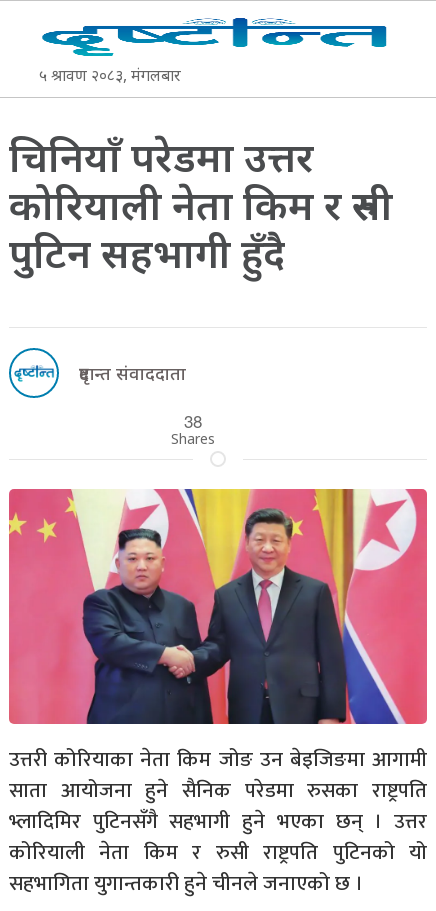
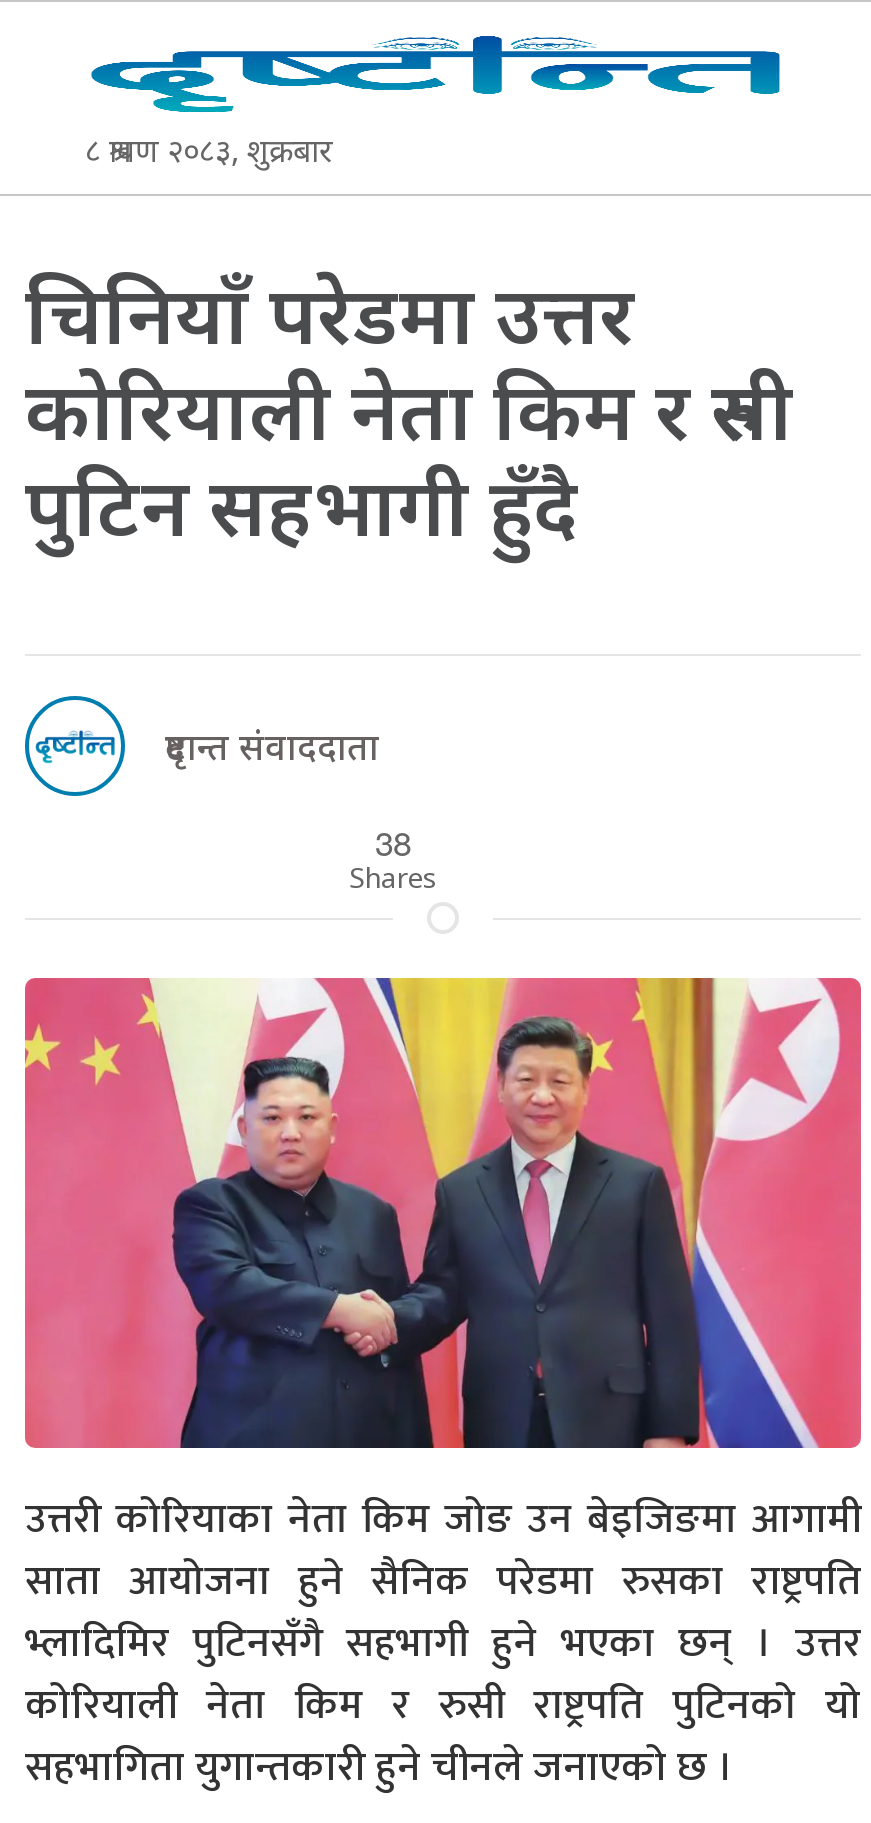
[39,64,181,86] ५ श्रावण २०८३, मंगलबार -> [85,128,333,172] ८ श्रावण २०८३, शुक्रबार

